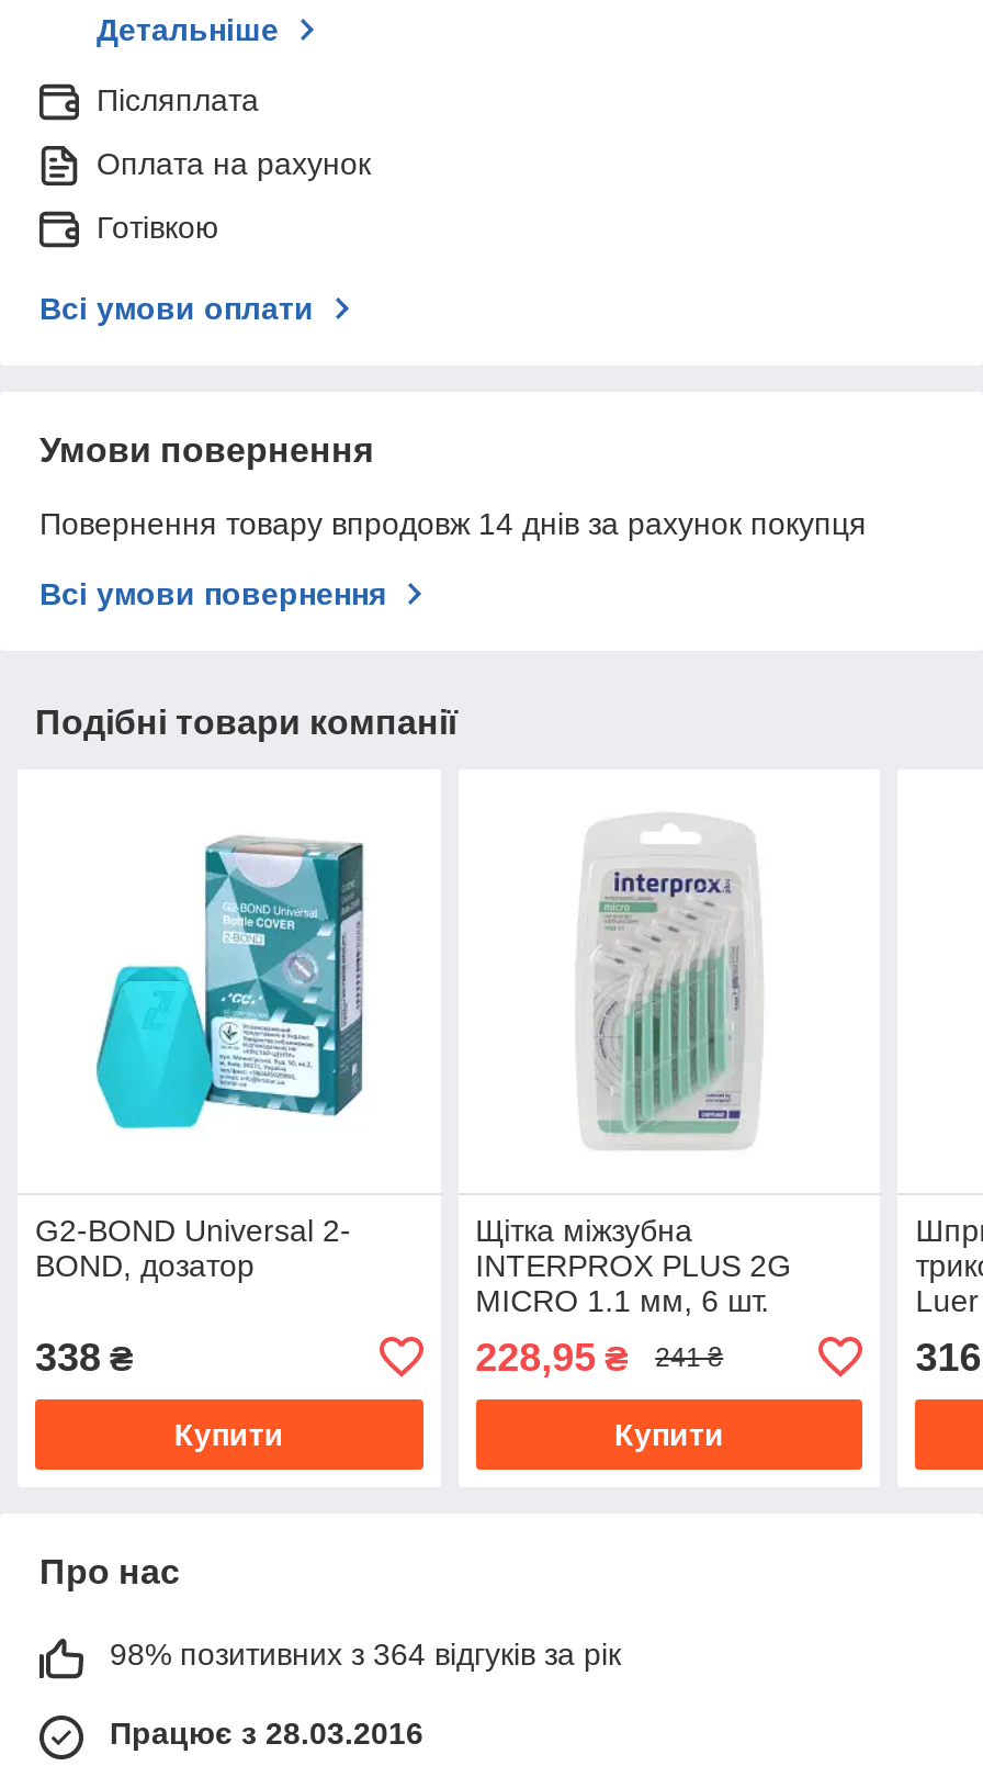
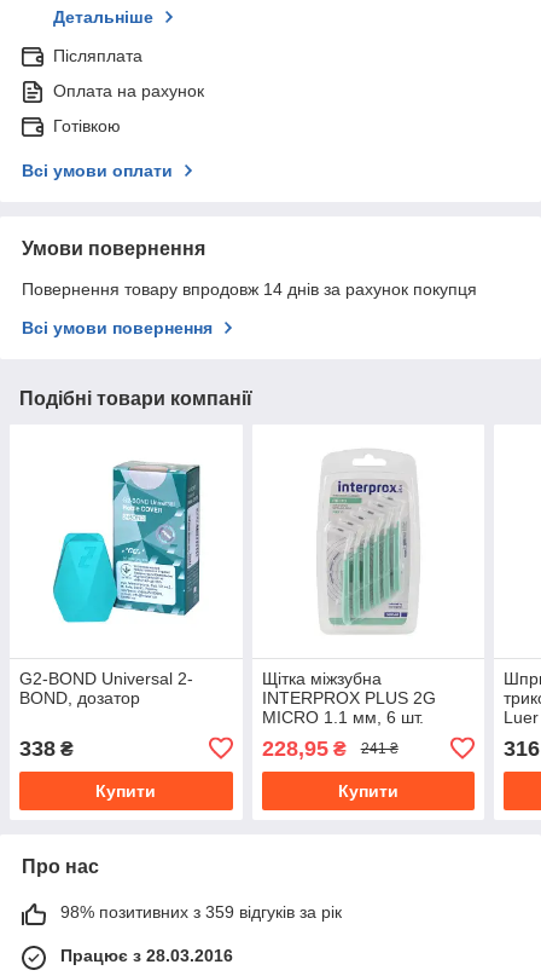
[110,1636,621,1671] 98% позитивних з 364 відгуків за рік -> [60,902,342,921] 98% позитивних з 359 відгуків за рік

